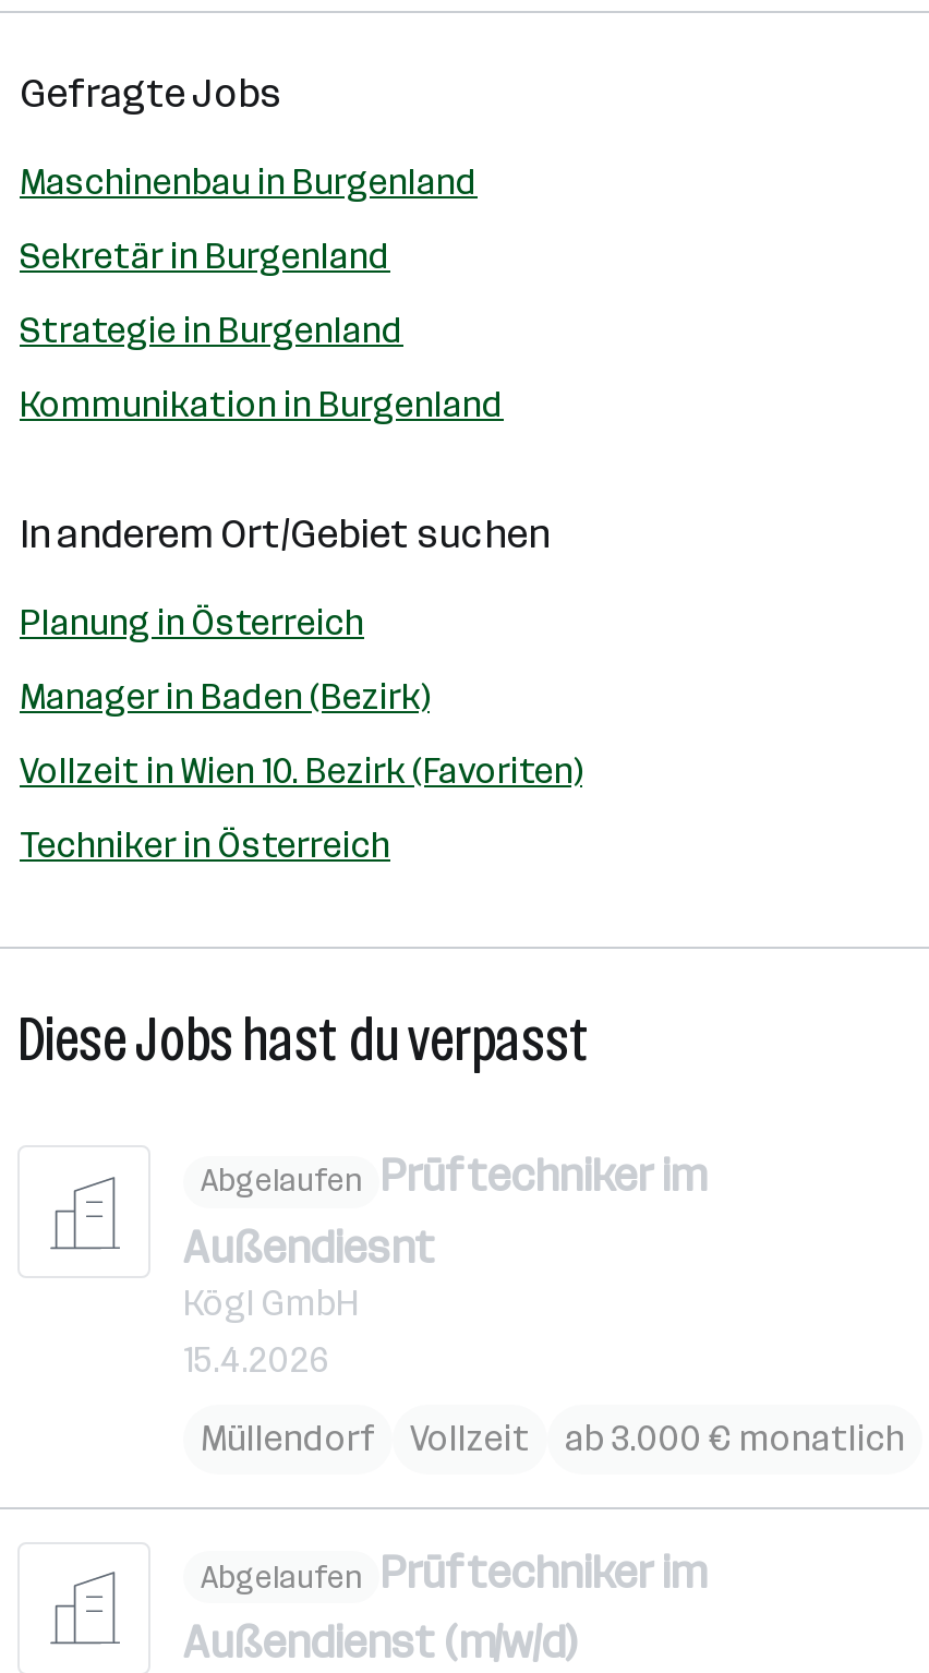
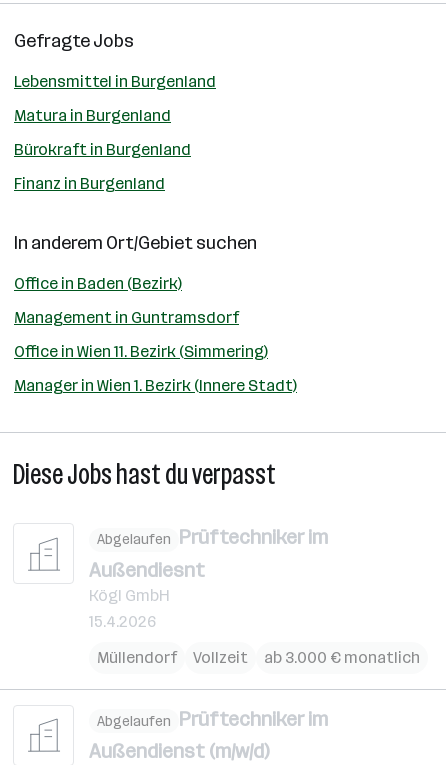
[20,161,478,203] Maschinenbau in Burgenland -> [14,72,216,91] Lebensmittel in Burgenland
[20,236,390,277] Sekretär in Burgenland -> [14,106,171,125] Matura in Burgenland
[20,310,403,351] Strategie in Burgenland -> [14,140,191,159] Bürokraft in Burgenland
[20,384,504,425] Kommunikation in Burgenland -> [14,174,165,193] Finanz in Burgenland
[20,602,364,643] Planung in Österreich -> [14,274,182,293] Office in Baden (Bezirk)
[20,676,430,718] Manager in Baden (Bezirk) -> [14,308,239,327] Management in Guntramsdorf
[20,750,582,792] Vollzeit in Wien 10. Bezirk (Favoriten) -> [14,342,268,361] Office in Wien 11. Bezirk (Simmering)
[20,825,390,866] Techniker in Österreich -> [14,376,297,395] Manager in Wien 1. Bezirk (Innere Stadt)

